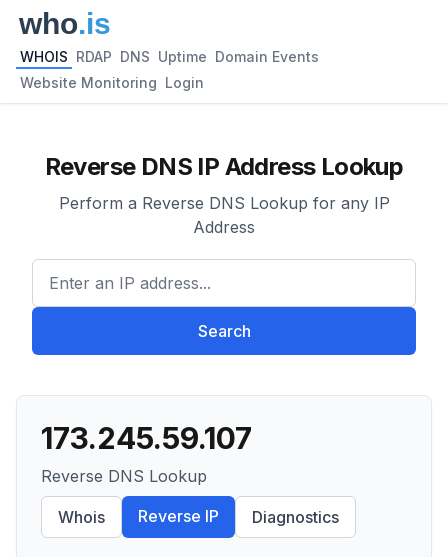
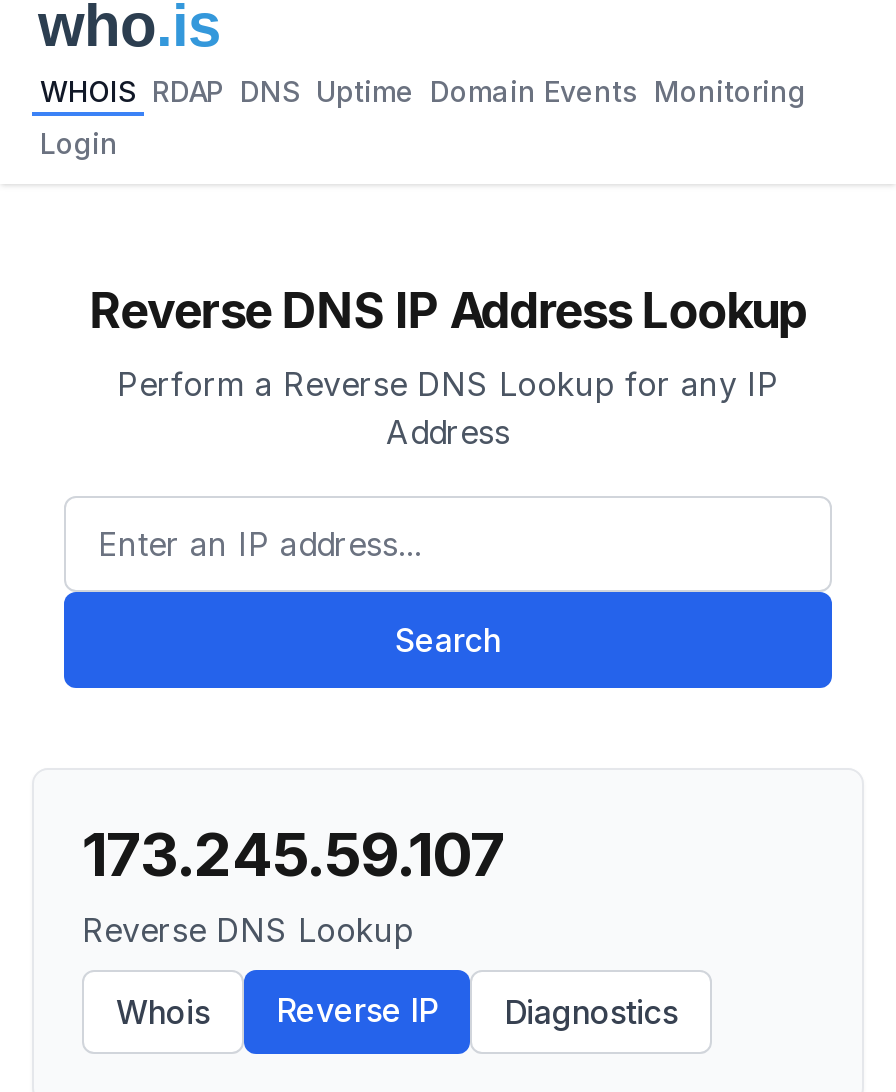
[20,48,319,65] WHOIS RDAP DNS Uptime Domain Events -> [40,74,806,108] WHOIS RDAP DNS Uptime Domain Events Monitoring
[20,74,204,91] Website Monitoring Login -> [40,126,118,160] Login

